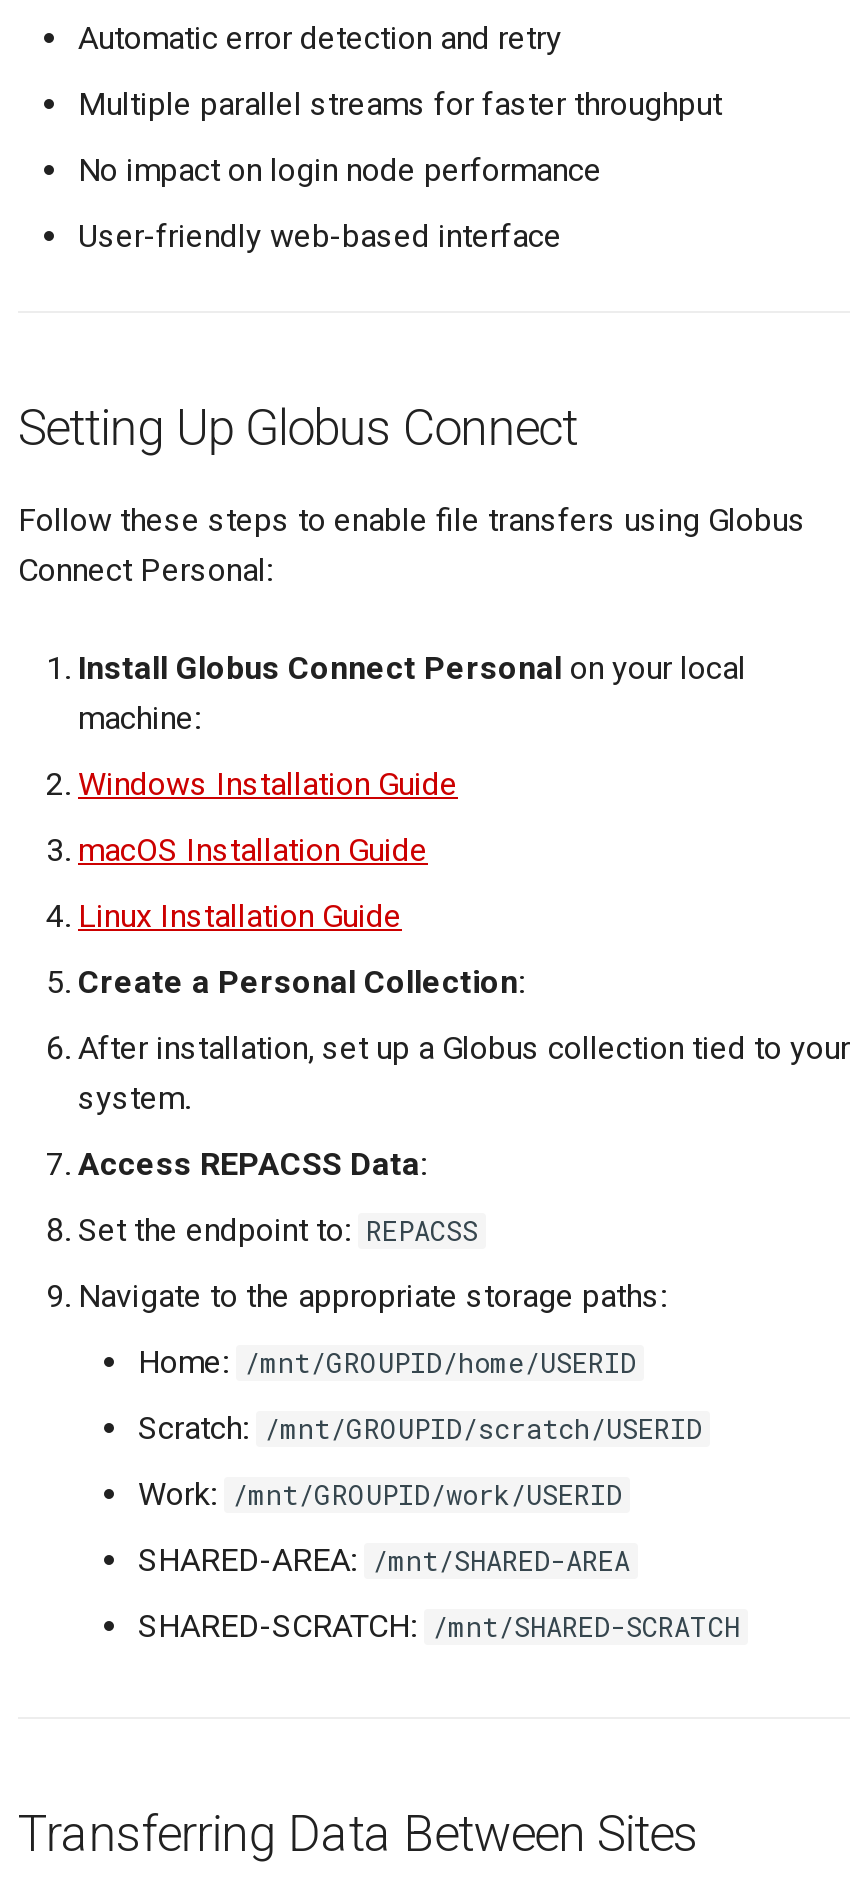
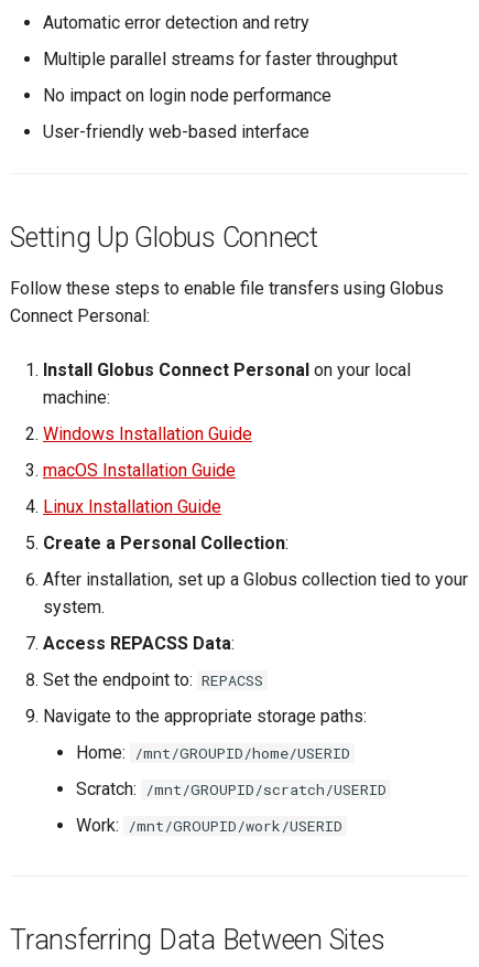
[138,1541,740,1645] SHARED-AREA: /mnt/SHARED-AREA | SHARED-SCRATCH: /mnt/SHARED-SCRATCH -> none

